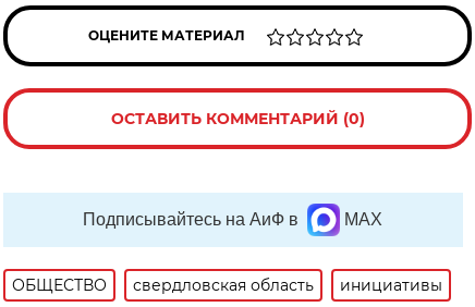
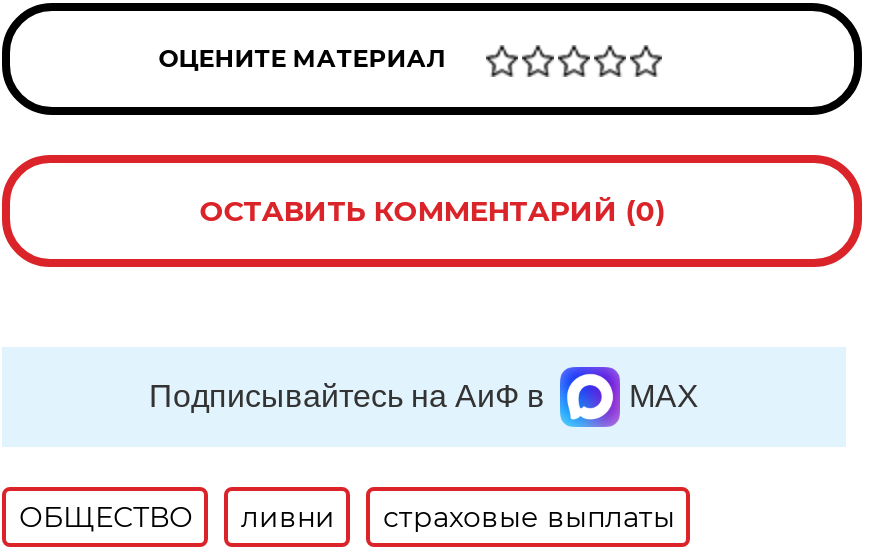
[133,275,443,295] свердловская область | инициативы -> [241,499,675,535] ливни | страховые выплаты

